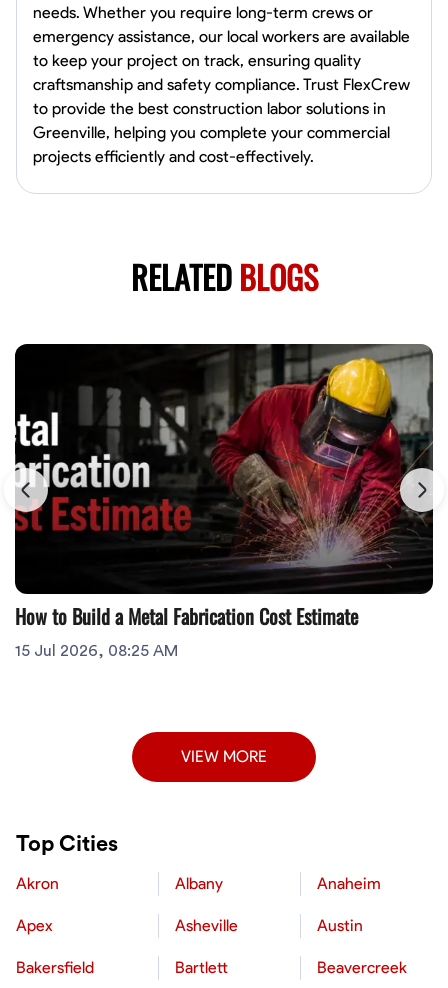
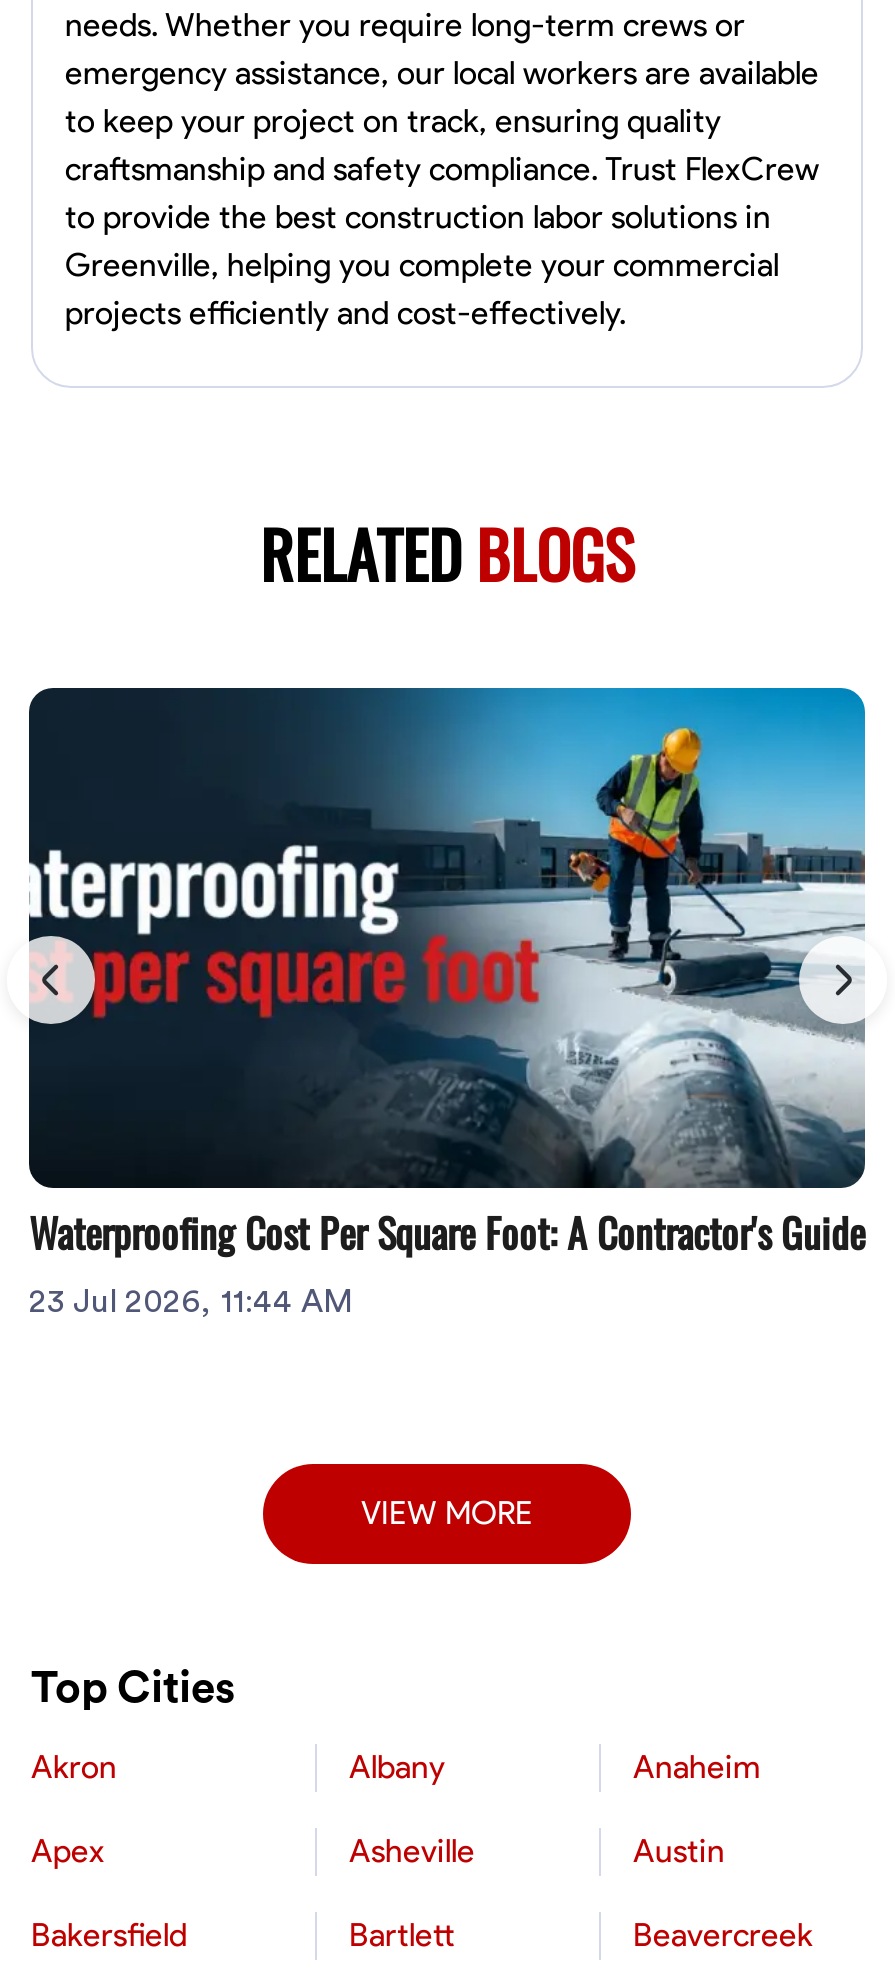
[14,343,434,659] [image] | How to Build a Metal Fabrication Cost Estimate | 15 Jul 2026, 08:25 AM -> [27,686,867,1318] [image] | Waterproofing Cost Per Square Foot: A Contractor's Guide | 23 Jul 2026, 11:44 AM

